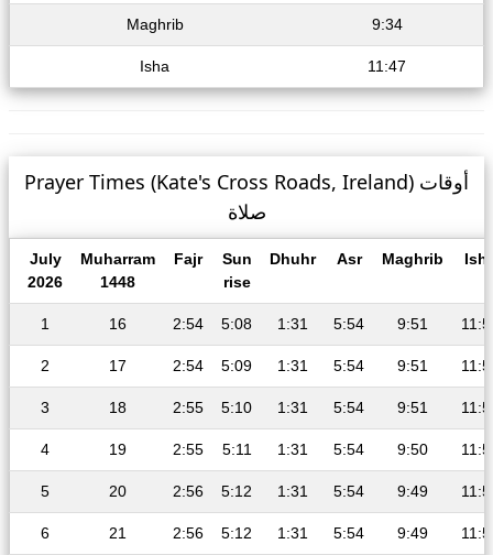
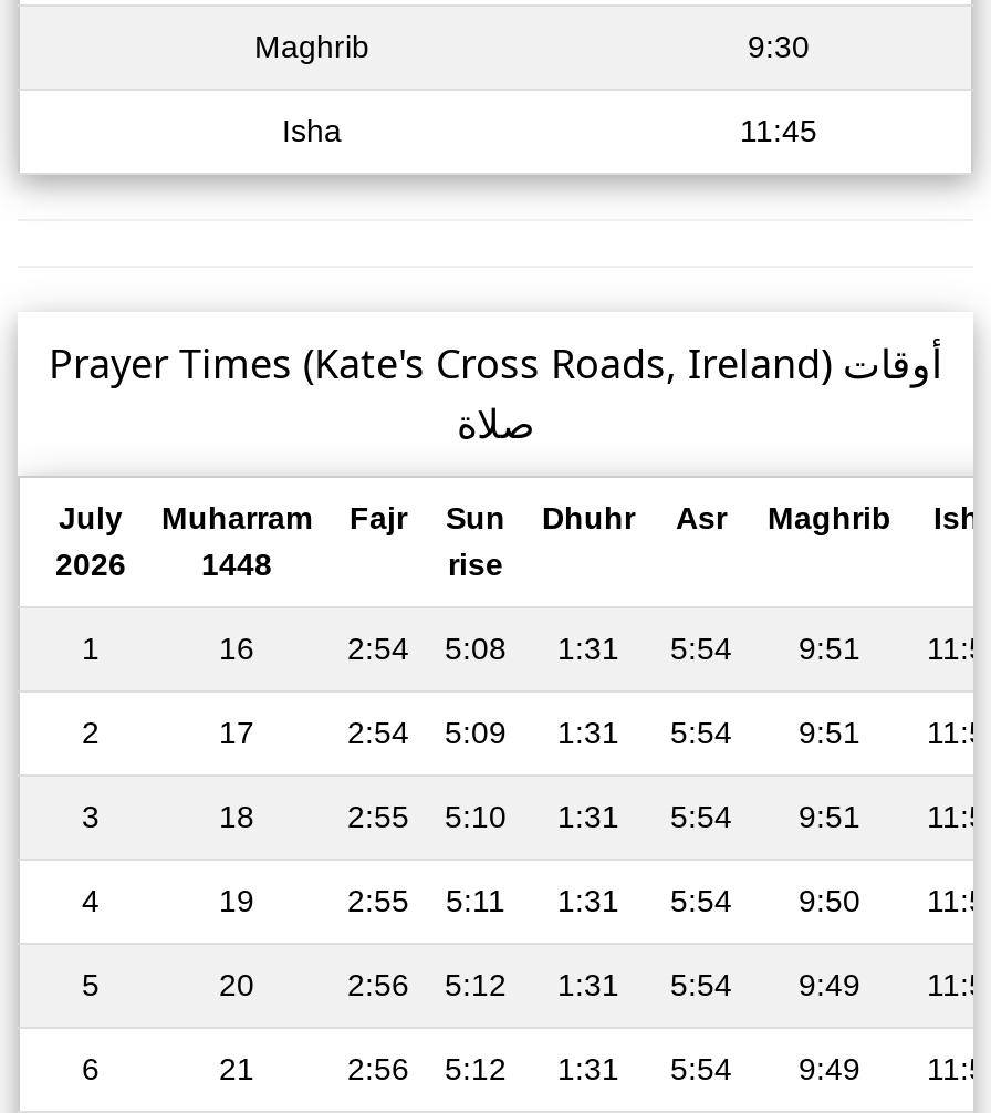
[371,15,402,33] 9:34 -> [748,29,810,64] 9:30
[368,57,406,75] 11:47 -> [740,113,817,148] 11:45

